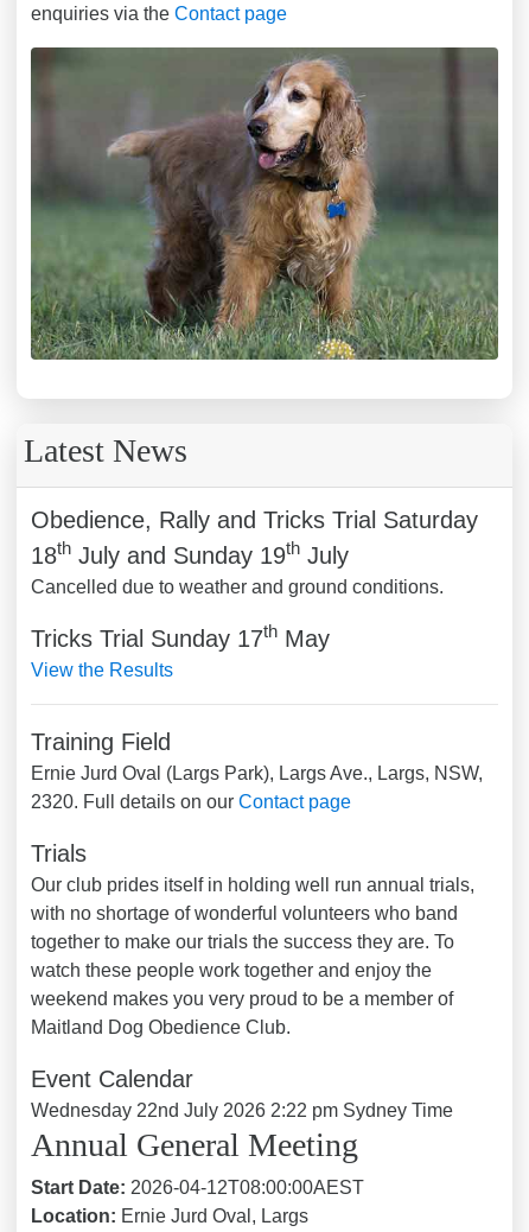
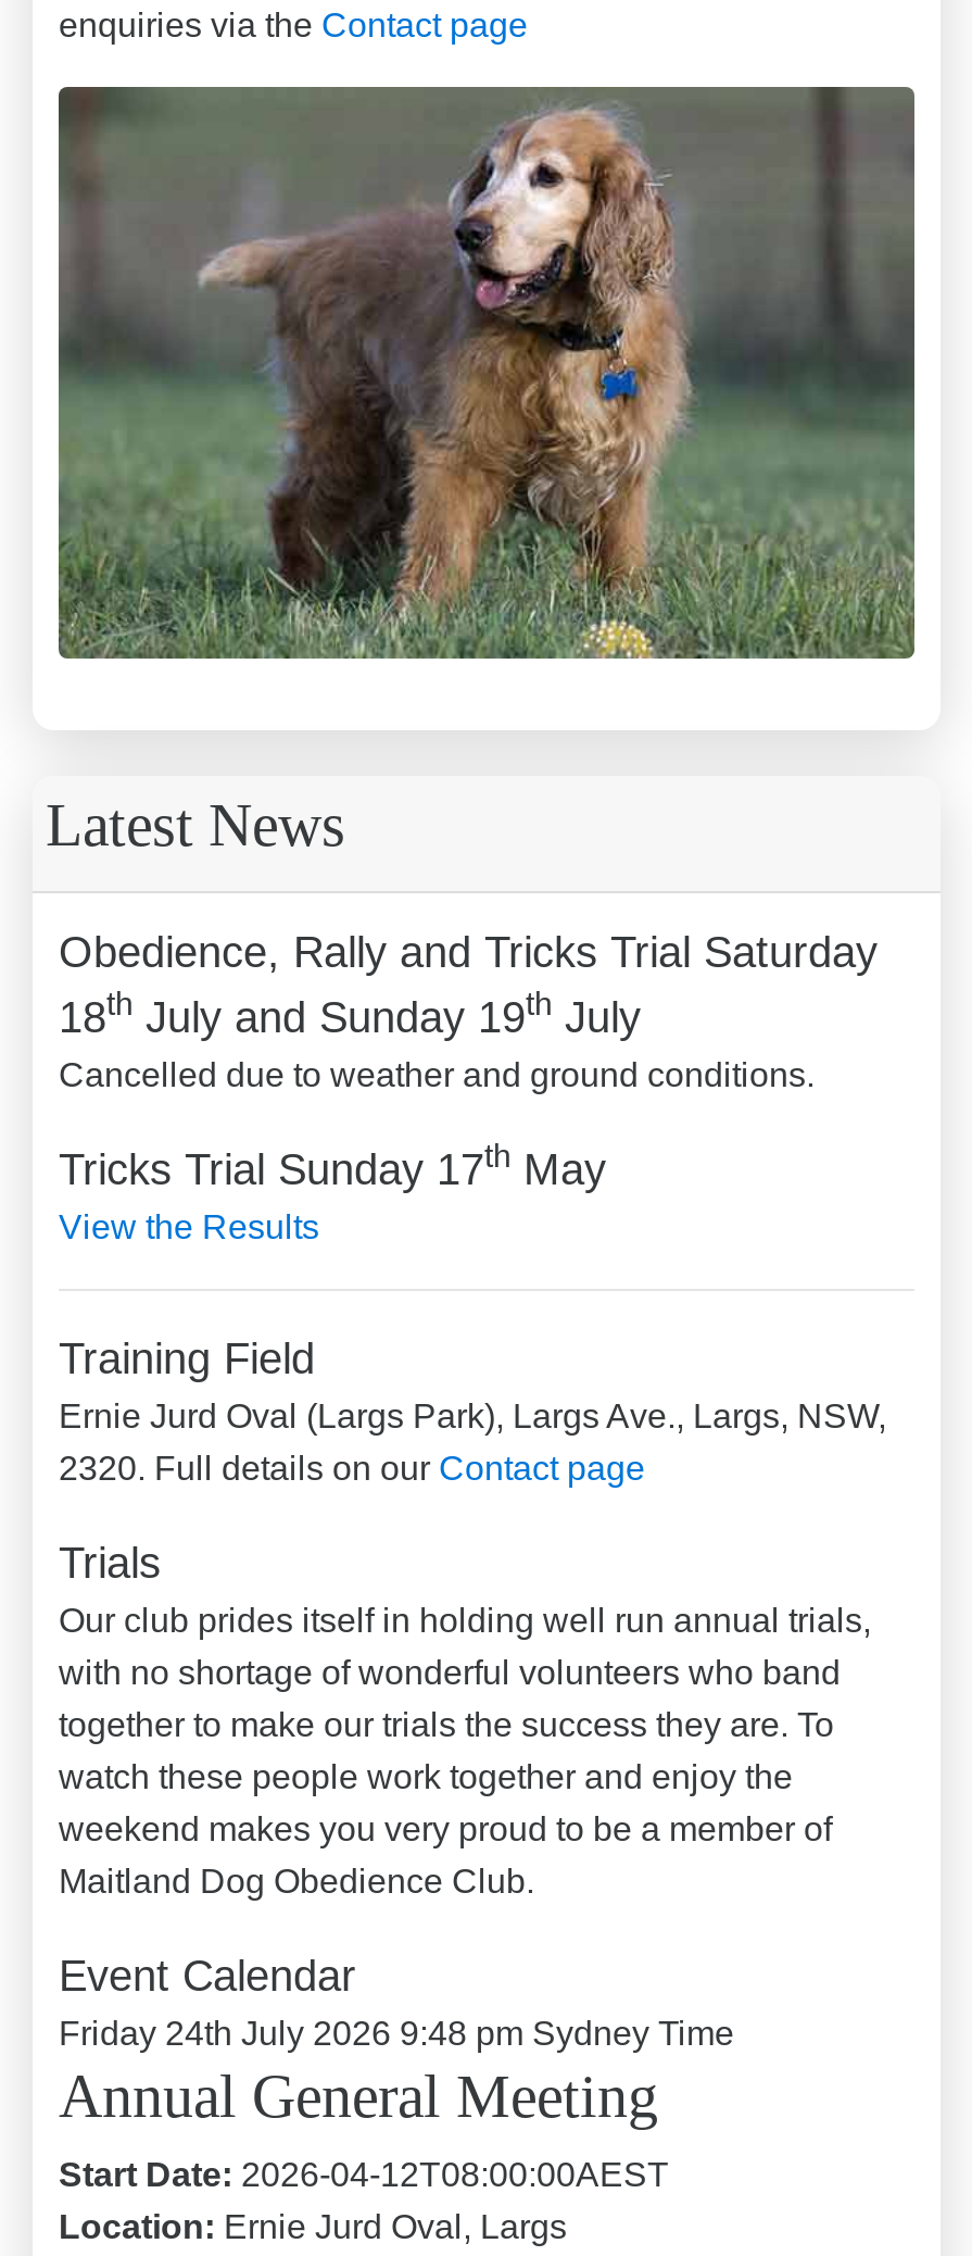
[31,1100,453,1120] Wednesday 22nd July 2026 2:22 pm Sydney Time -> [59,2015,734,2052] Friday 24th July 2026 9:48 pm Sydney Time

